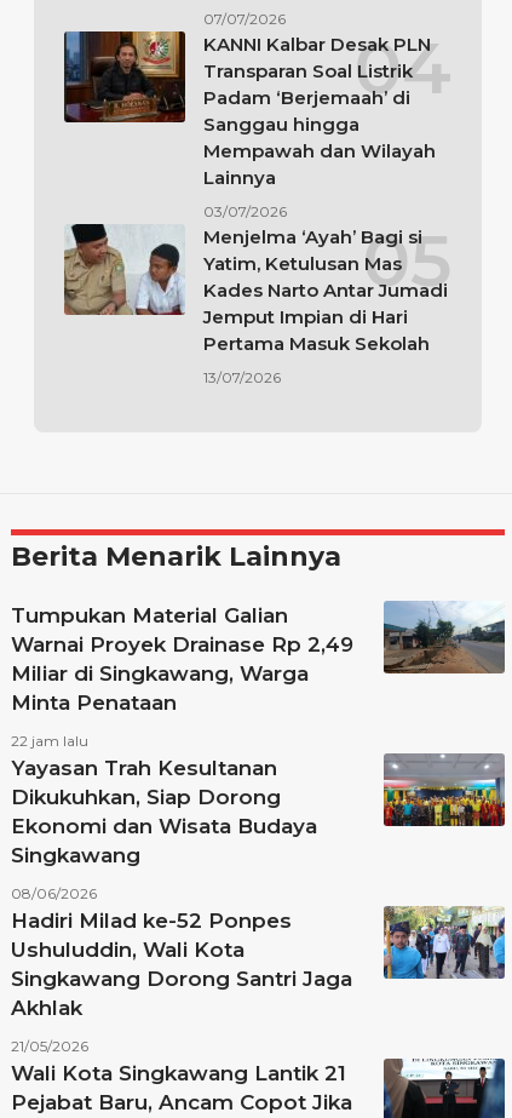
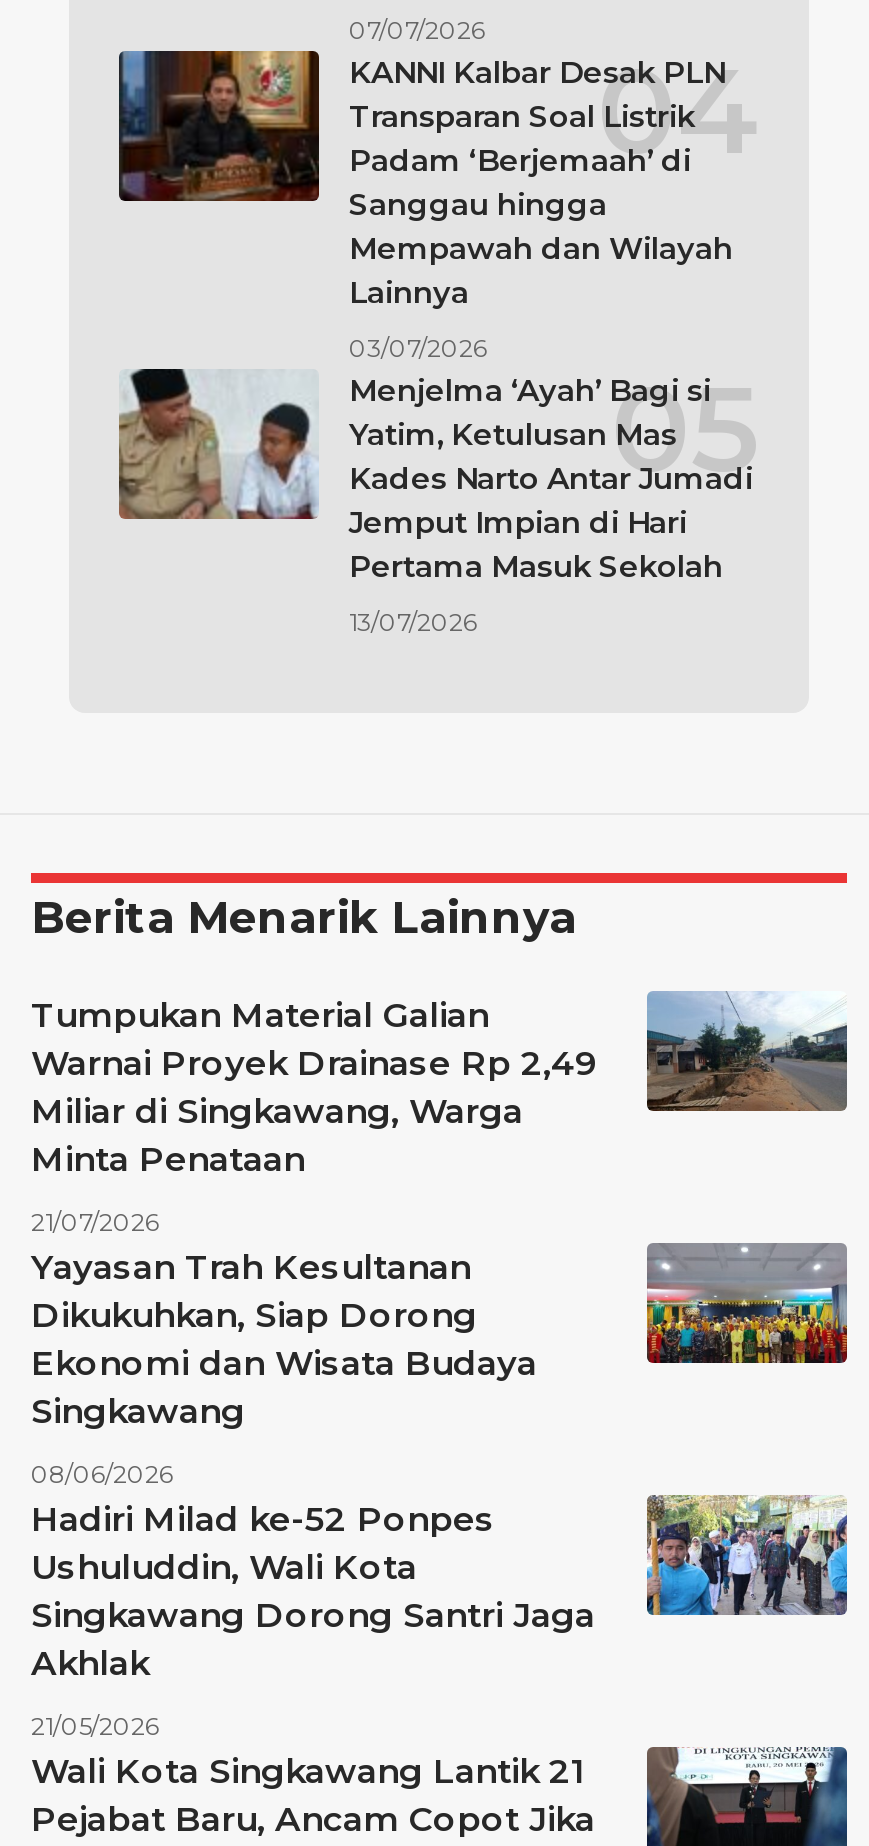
[11,731,88,749] 22 jam lalu -> [31,1207,159,1237] 21/07/2026

